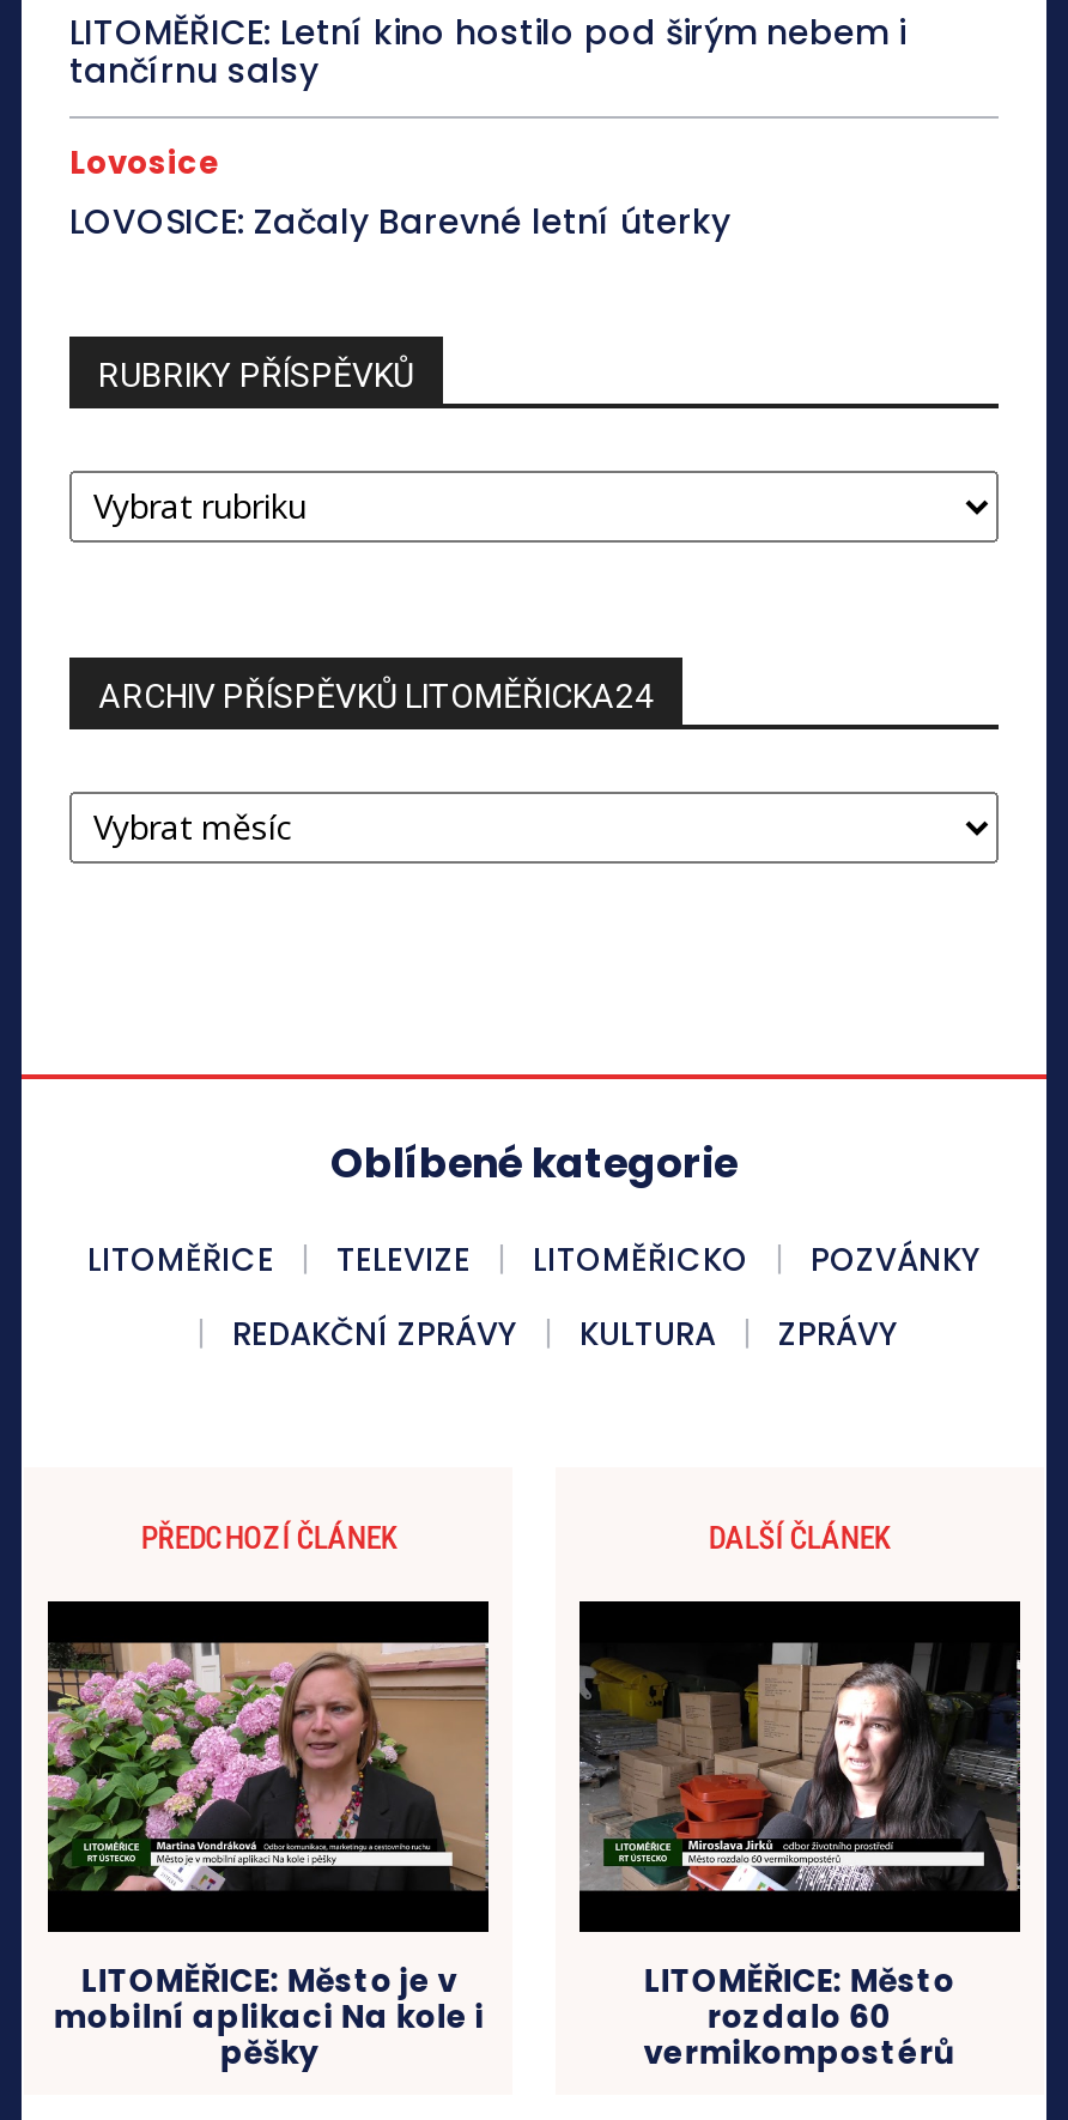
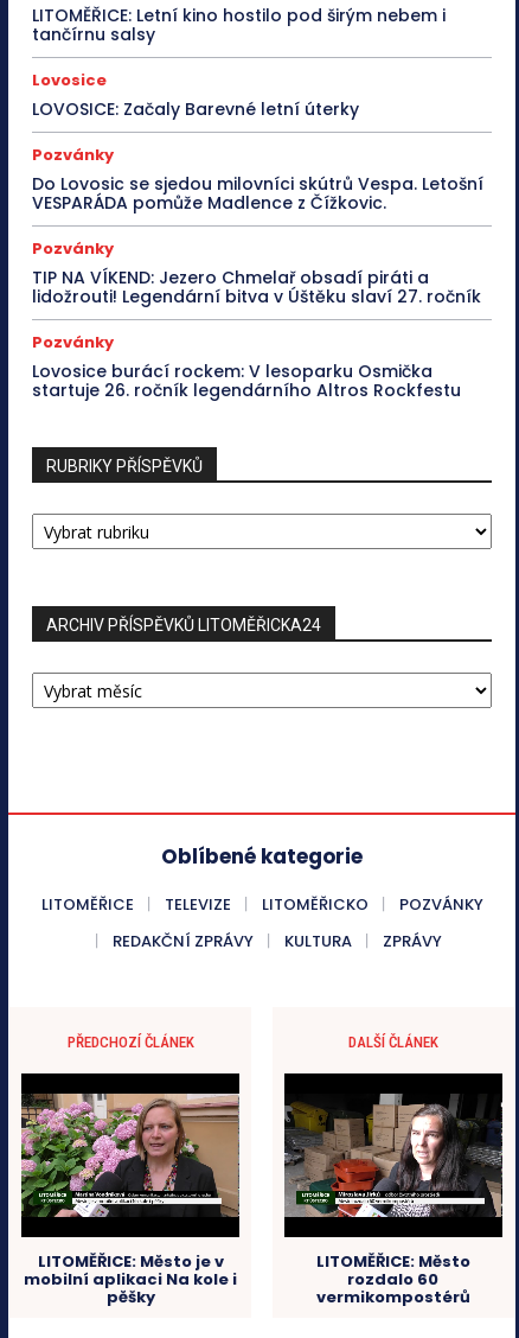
none -> [32,144,483,402] Pozvánky | Do Lovosic se sjedou milovníci skútrů Vespa. Letošní | VESPARÁDA pomůže Madlence z Čížkovic. | Pozvánky | TIP NA VÍKEND: Jezero Chmelař obsadí piráti a | lidožrouti! Legendární bitva v Úštěku slaví 27. ročník | Pozvánky | Lovosice burácí rockem: V lesoparku Osmička | startuje 26. ročník legendárního Altros Rockfestu

